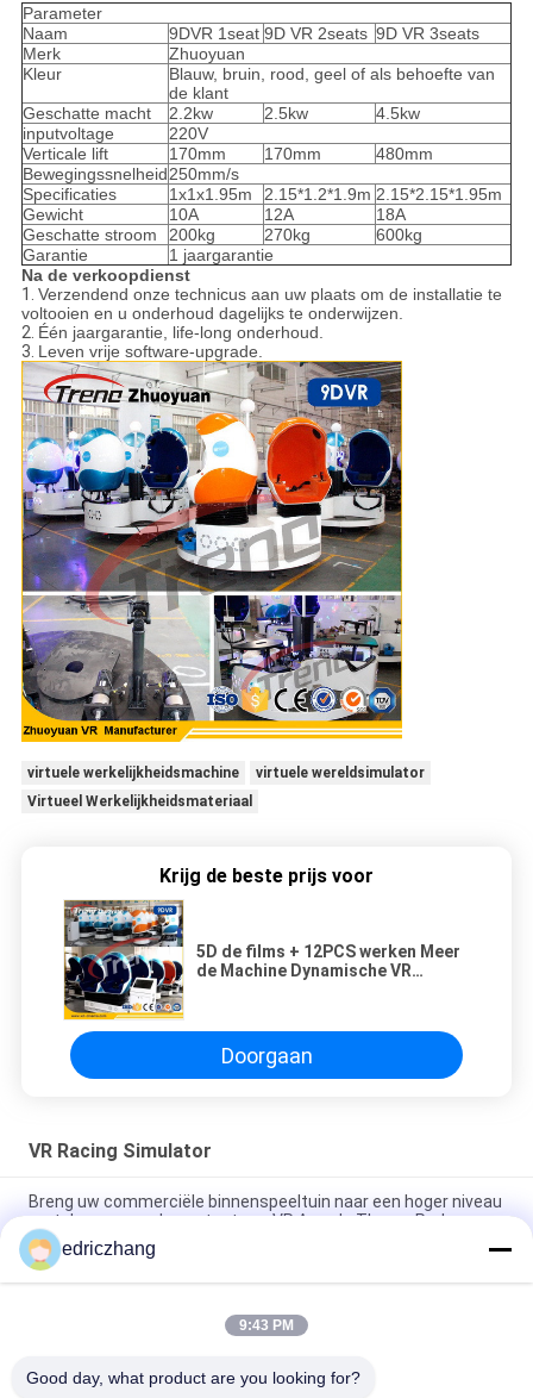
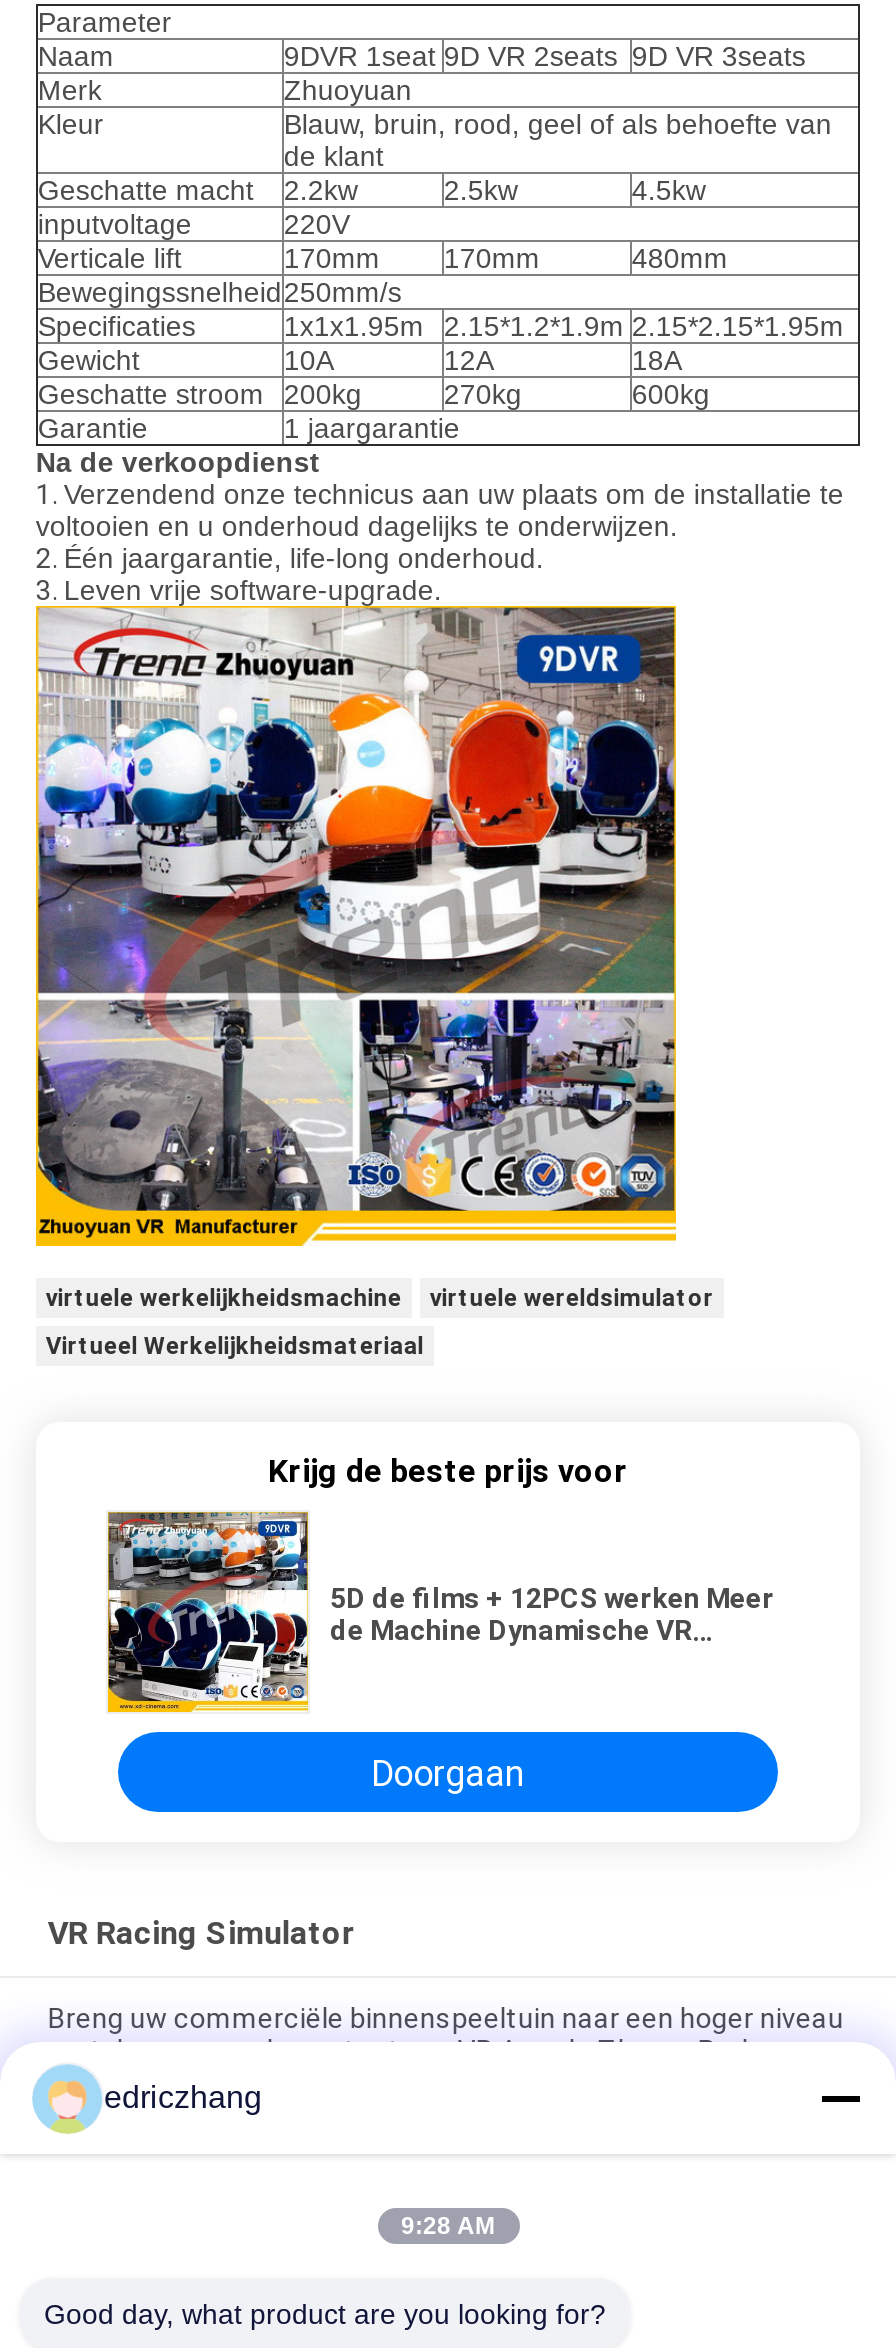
[239,1317,294,1334] 9:43 PM -> [401,2212,495,2240] 9:28 AM

